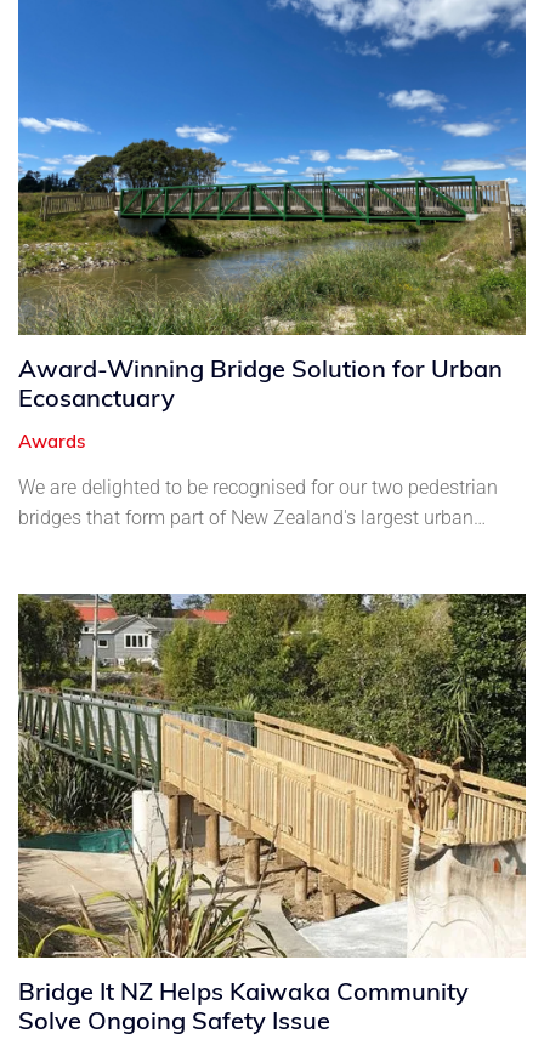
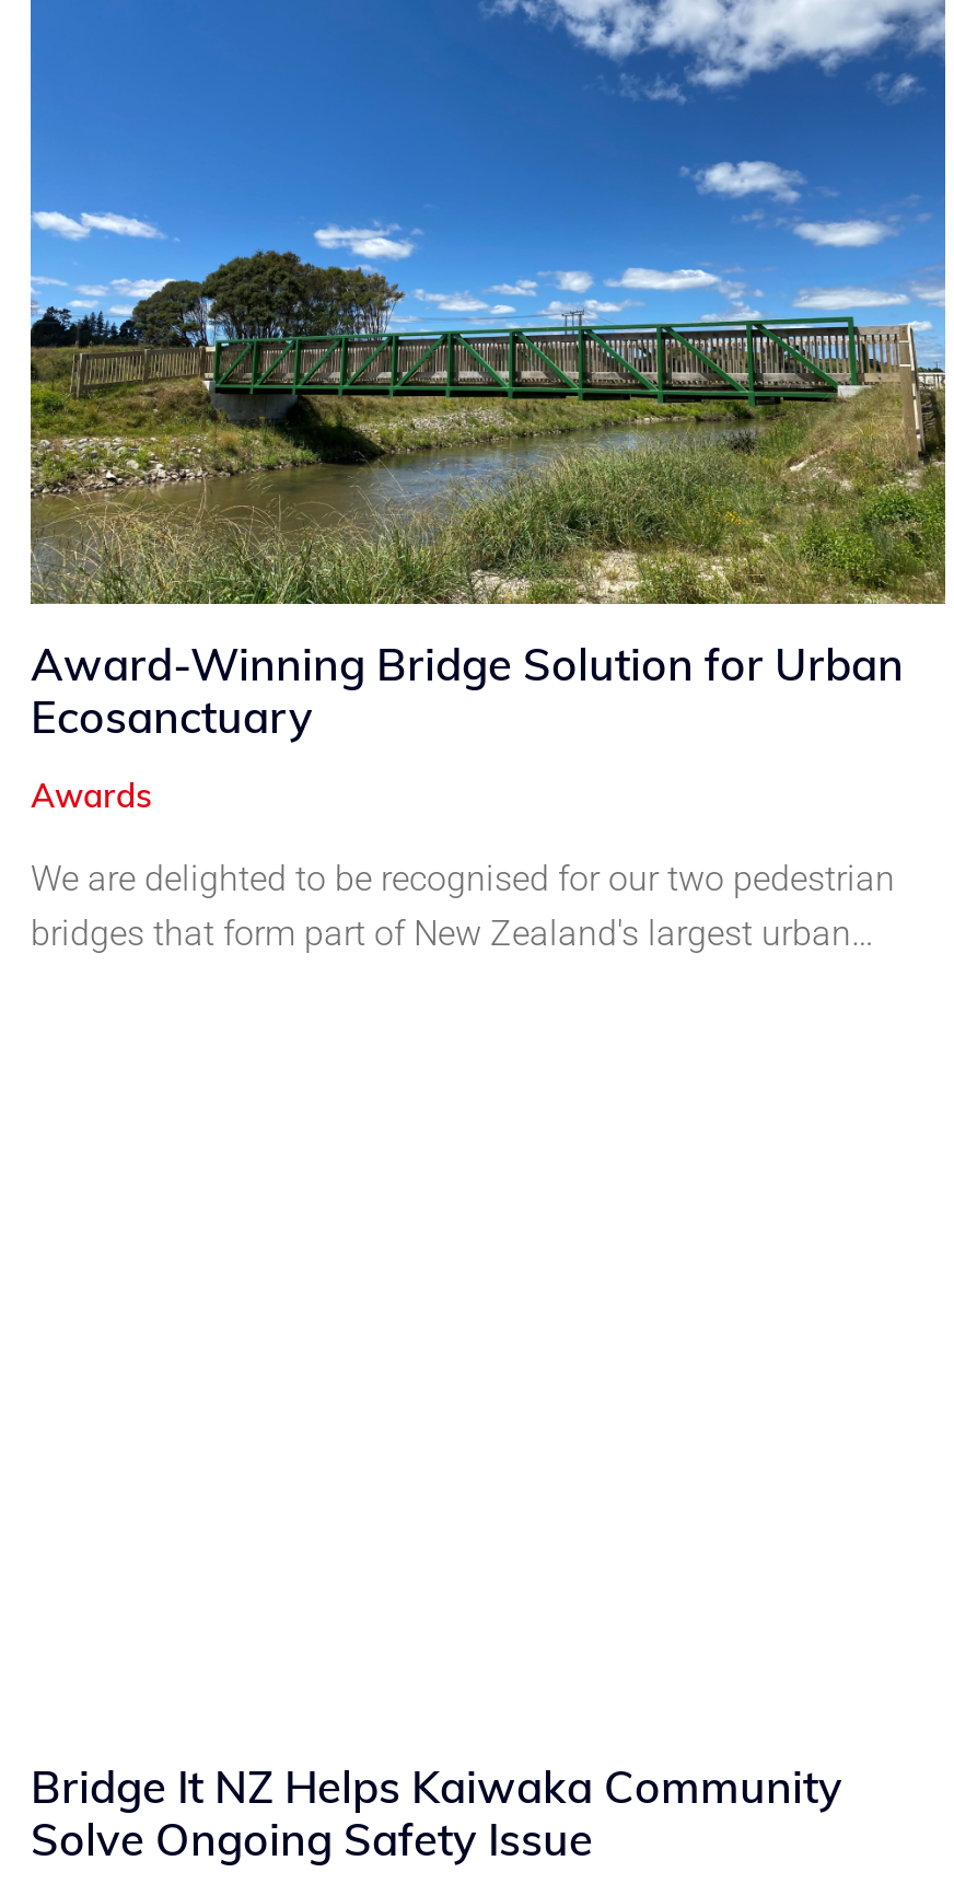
[17,592,527,959] [image] -> none

